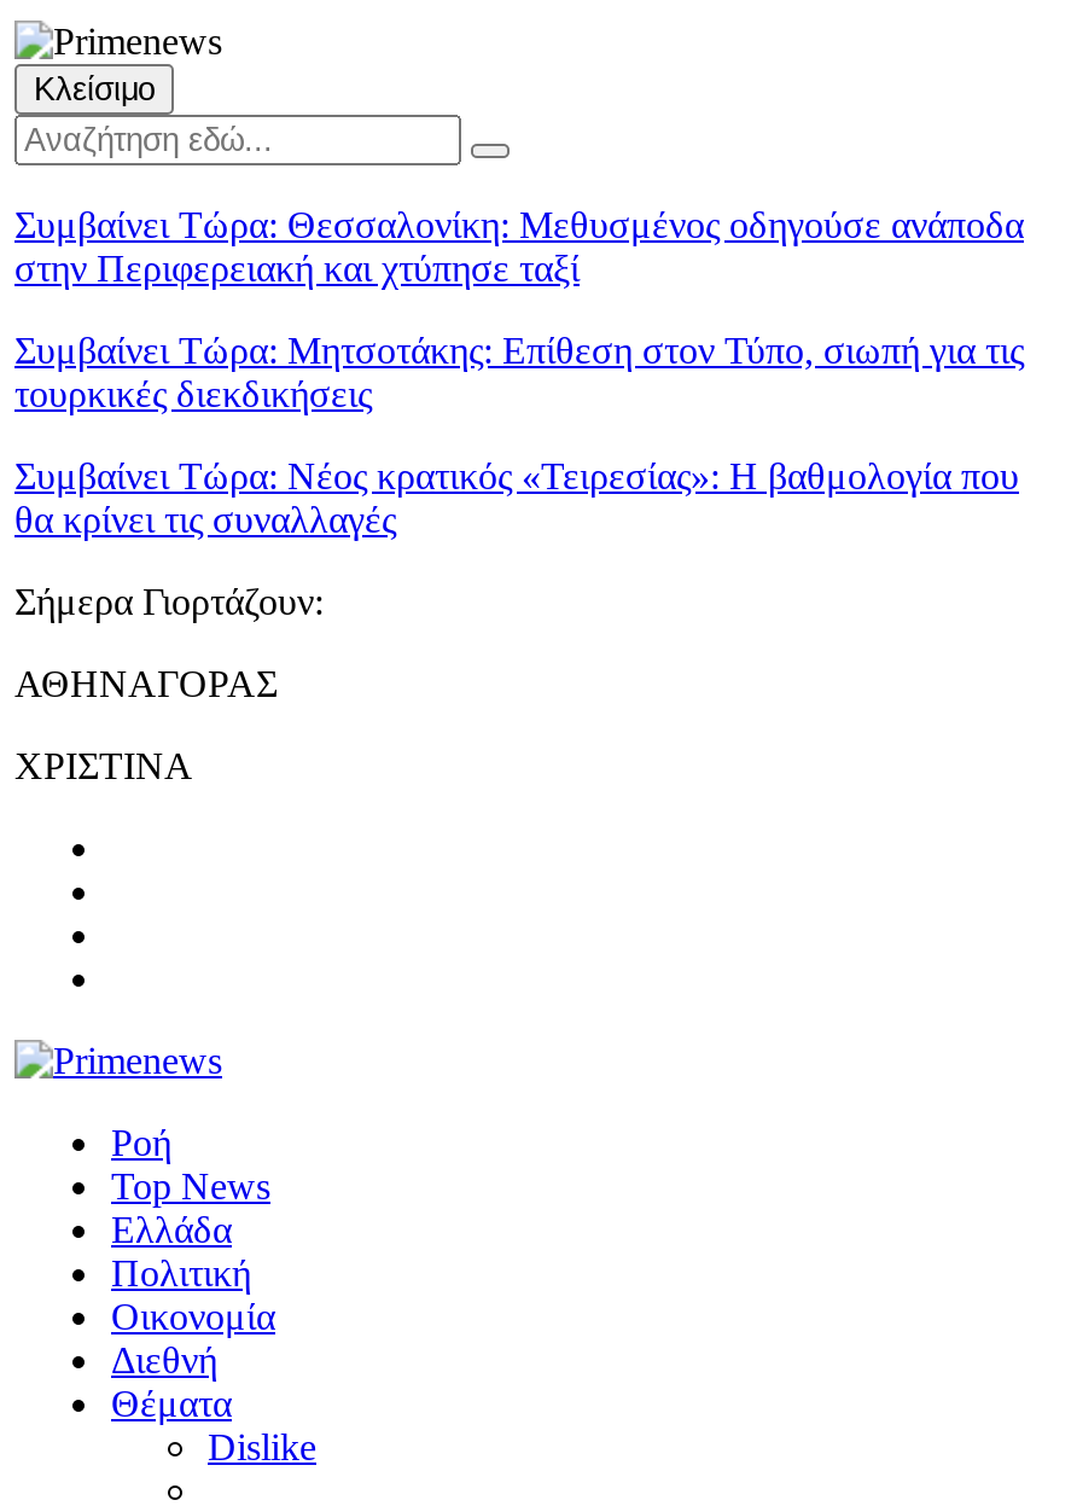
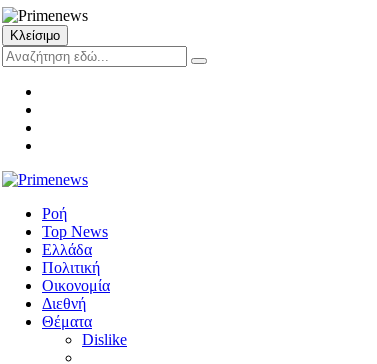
[14,204,1024,786] Συμβαίνει Τώρα: Θεσσαλονίκη: Μεθυσμένος οδηγούσε ανάποδα | στην Περιφερειακή και χτύπησε ταξί | Συμβαίνει Τώρα: Μητσοτάκης: Επίθεση στον Τύπο, σιωπή για τις | τουρκικές διεκδικήσεις | Συμβαίνει Τώρα: Νέος κρατικός «Τειρεσίας»: Η βαθμολογία που | θα κρίνει τις συναλλαγές | Σήμερα Γιορτάζουν: | ΑΘΗΝΑΓΟΡΑΣ | ΧΡΙΣΤΙΝΑ -> none

